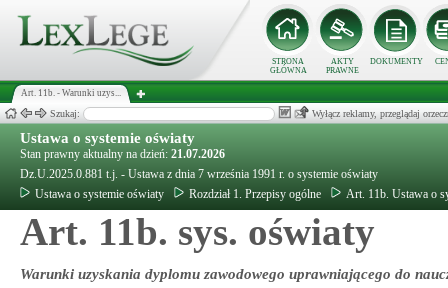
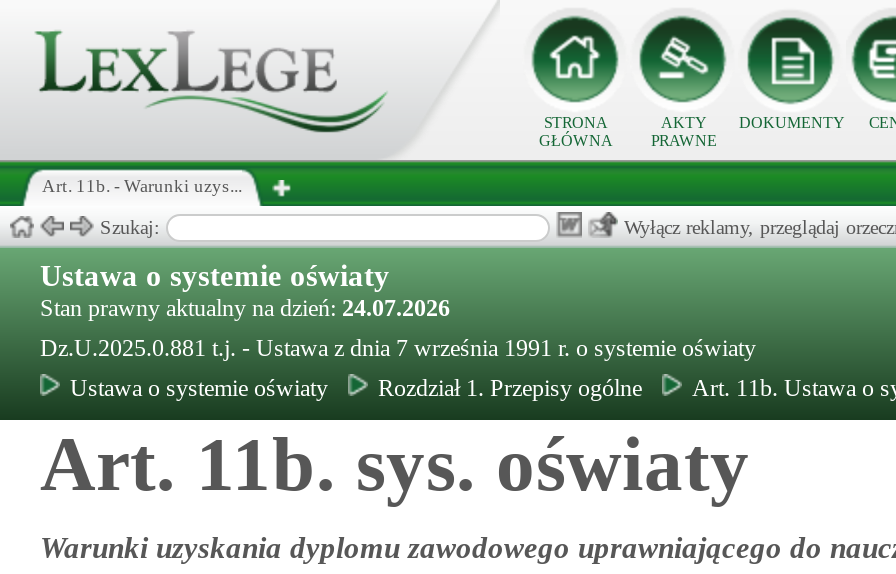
[20,147,225,161] Stan prawny aktualny na dzień: 21.07.2026 -> [40,294,450,322] Stan prawny aktualny na dzień: 24.07.2026

